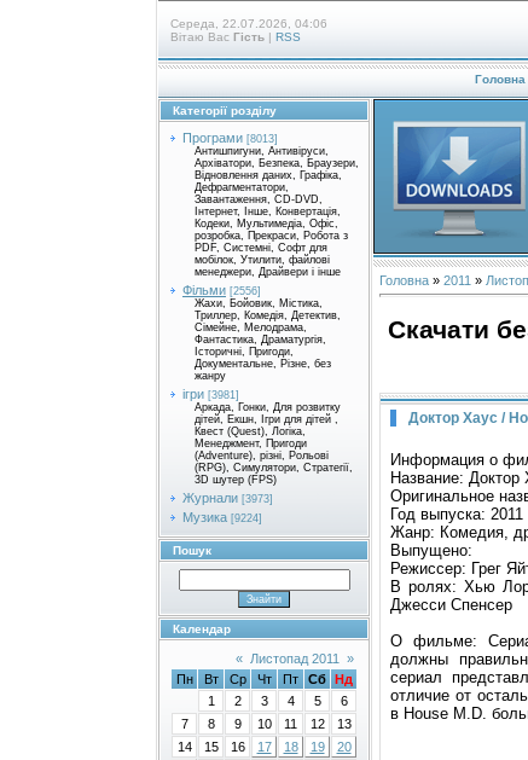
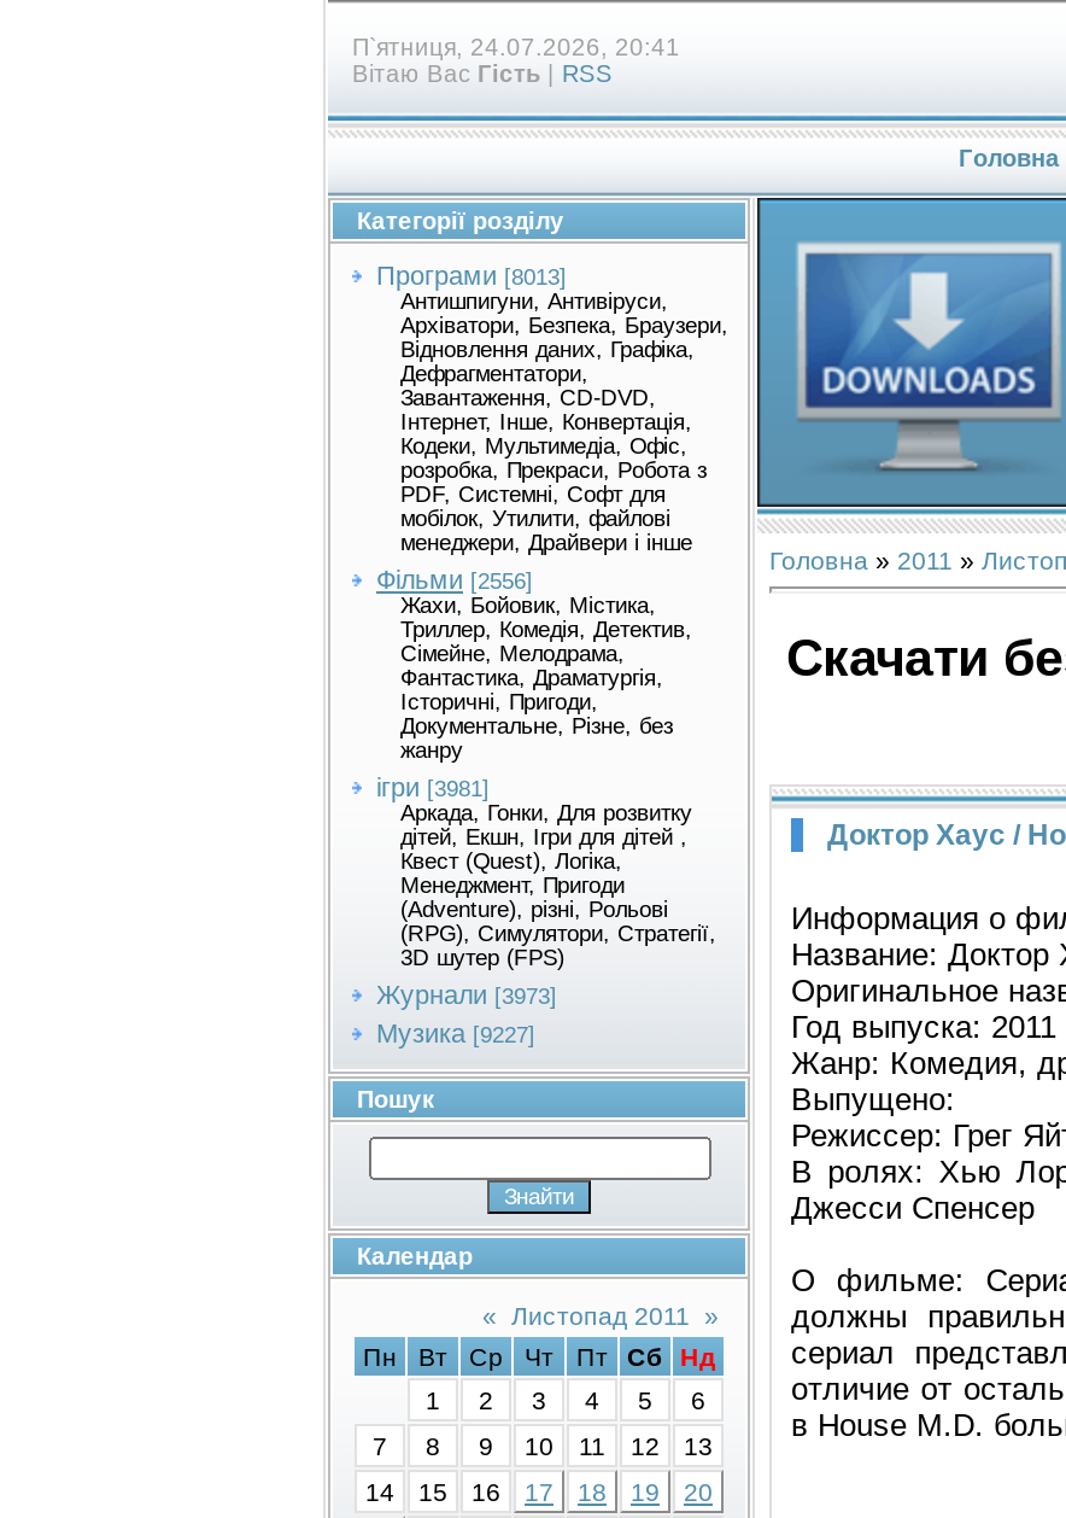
[170,17,327,30] Середа, 22.07.2026, 04:06 -> [352,34,680,60] П`ятниця, 24.07.2026, 20:41
[182,510,262,524] Музика [9224] -> [376,1018,535,1047] Музика [9227]

